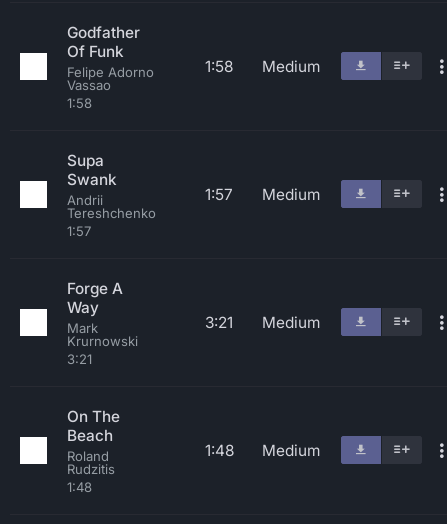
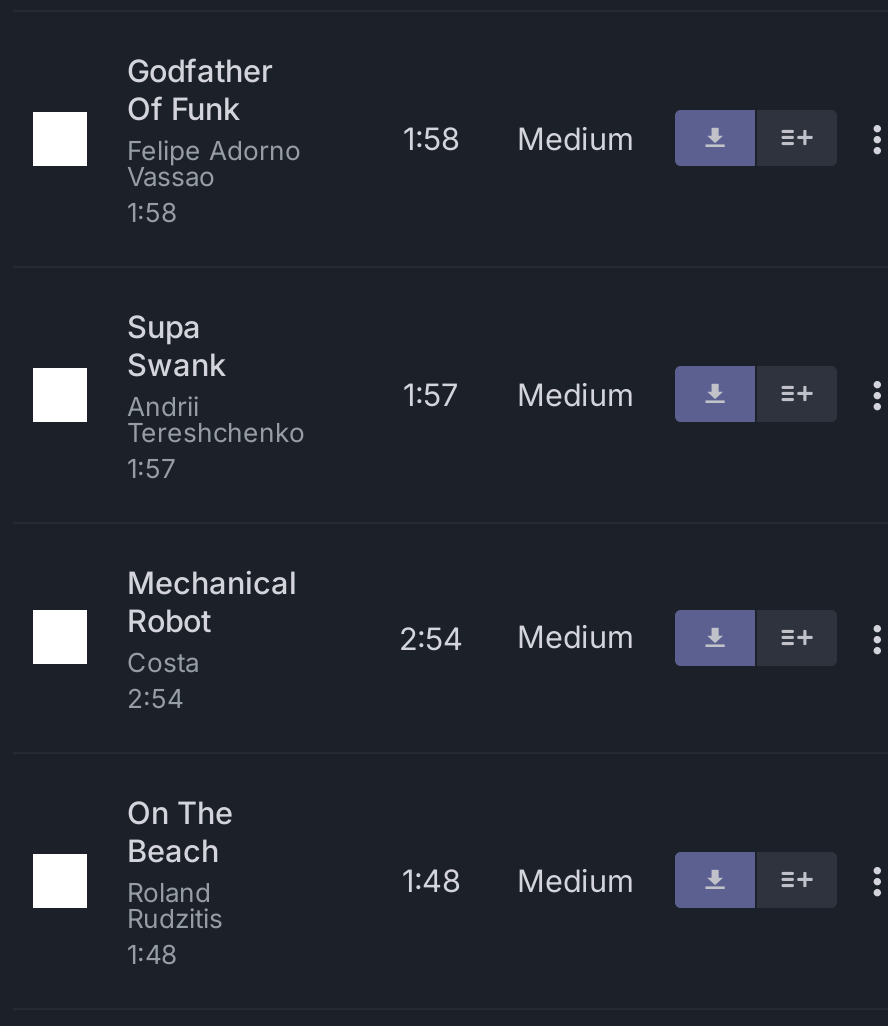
[67,279,138,367] Forge A | Way | Mark | Krurnowski | 3:21 -> [127,564,297,714] Mechanical | Robot | Costa | 2:54
[205,313,320,332] 3:21 Medium -> [399,618,633,657] 2:54 Medium

